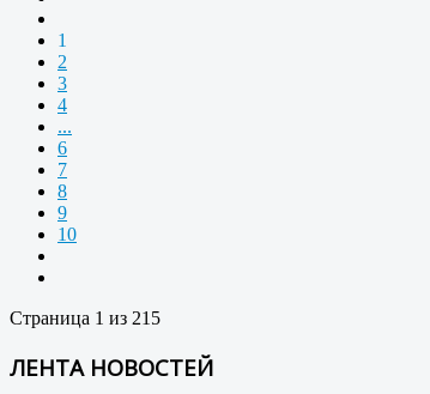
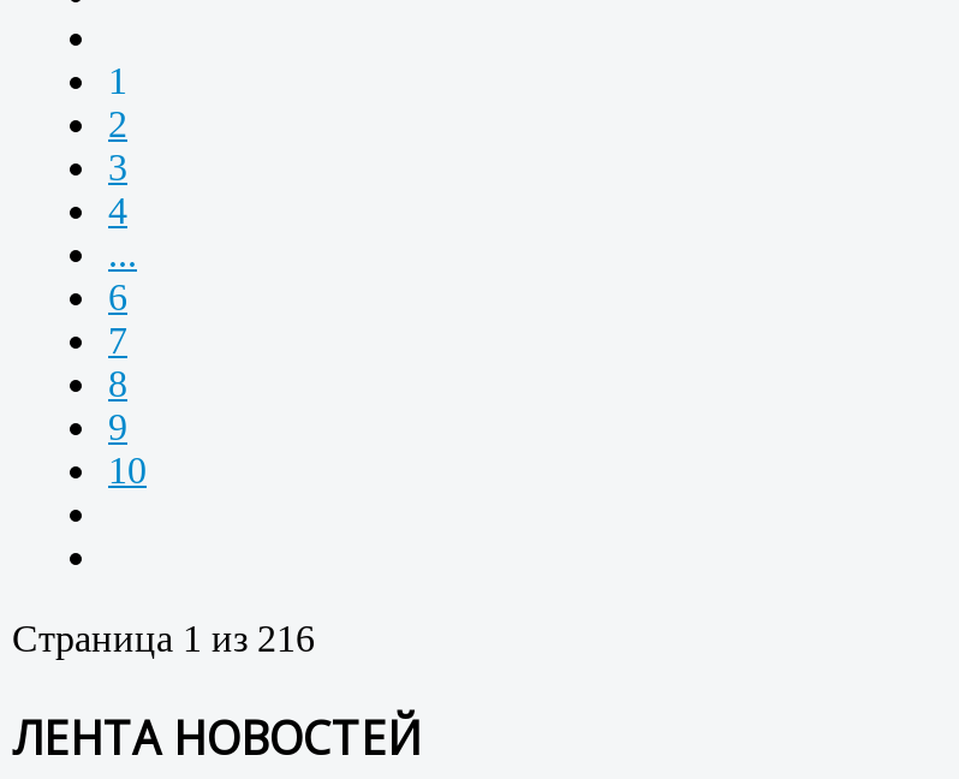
[10,308,161,328] Страница 1 из 215 -> [12,618,315,659] Страница 1 из 216

